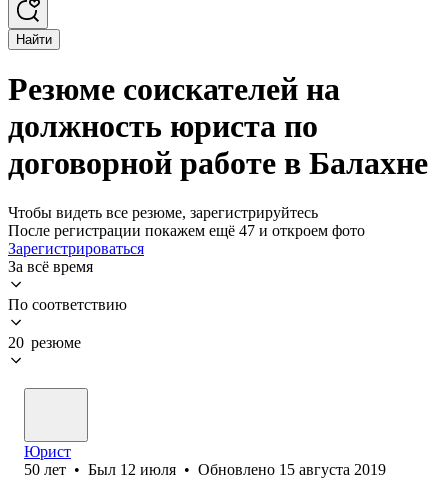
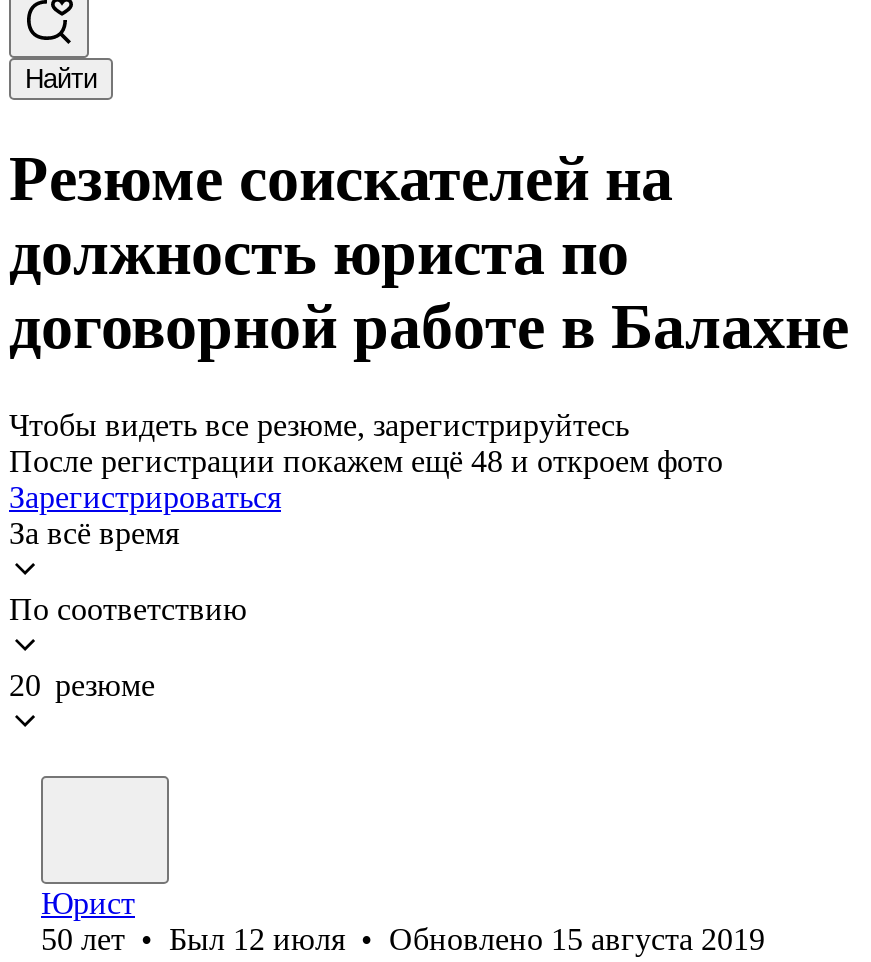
[8,222,365,239] После регистрации покажем ещё 47 и откроем фото -> [9,444,723,478] После регистрации покажем ещё 48 и откроем фото

